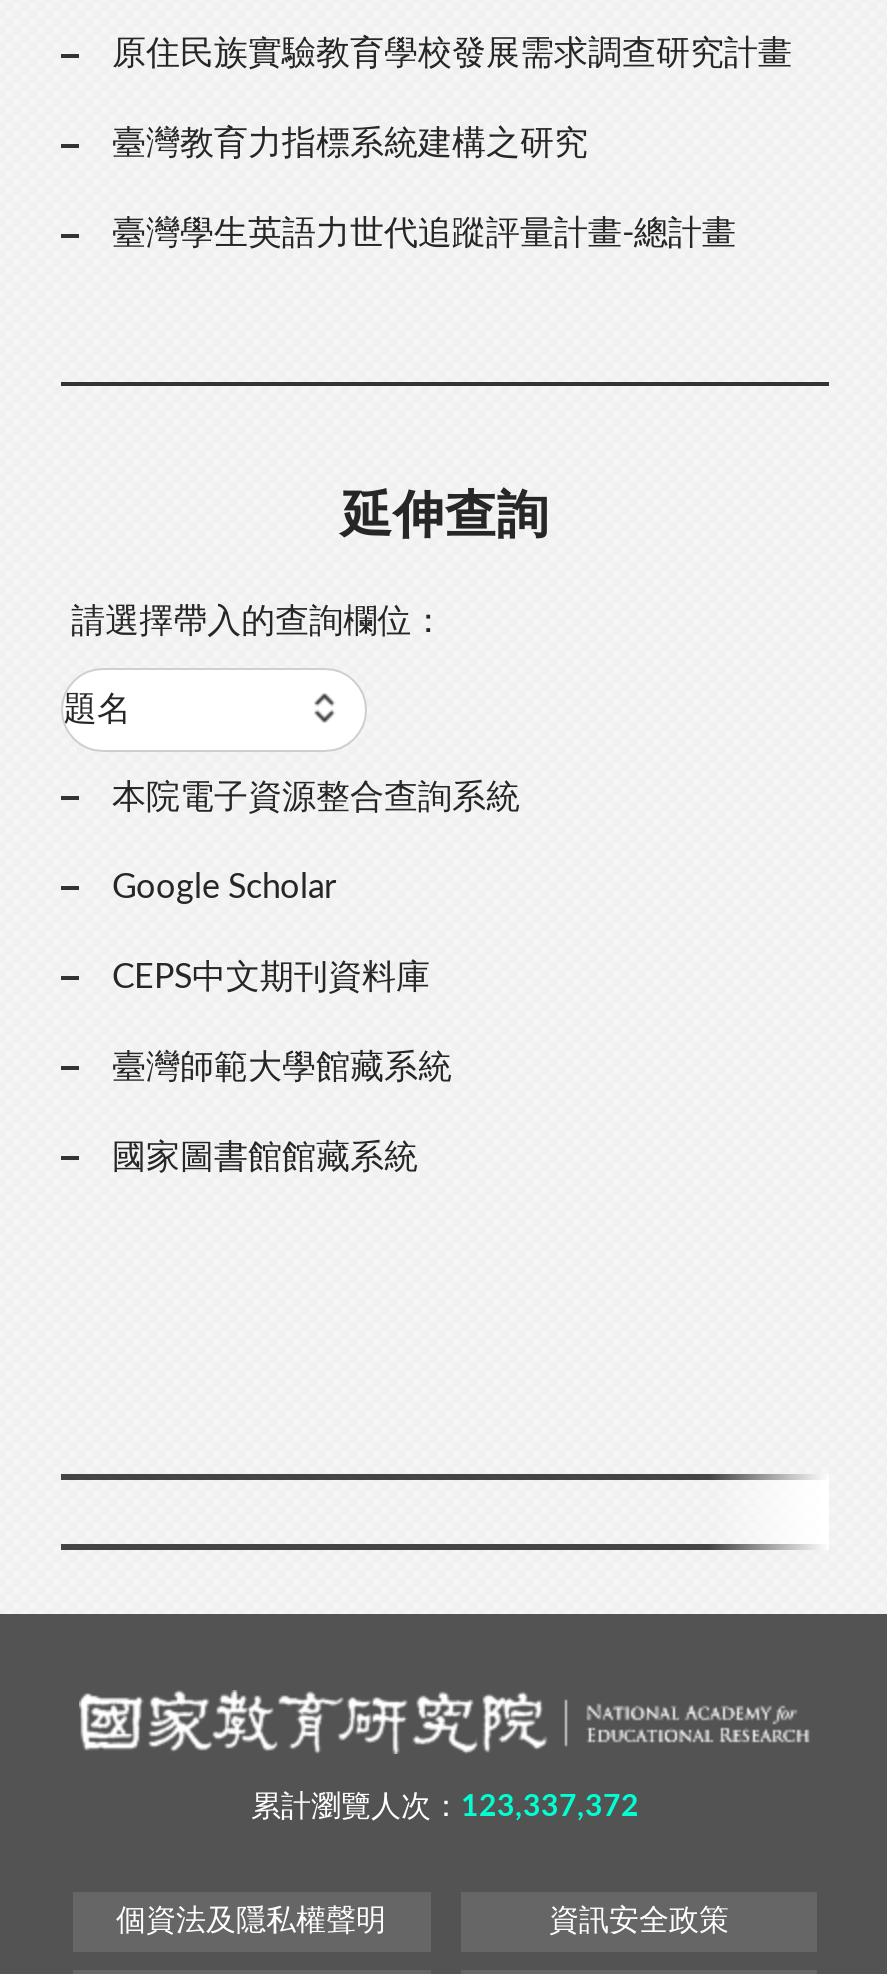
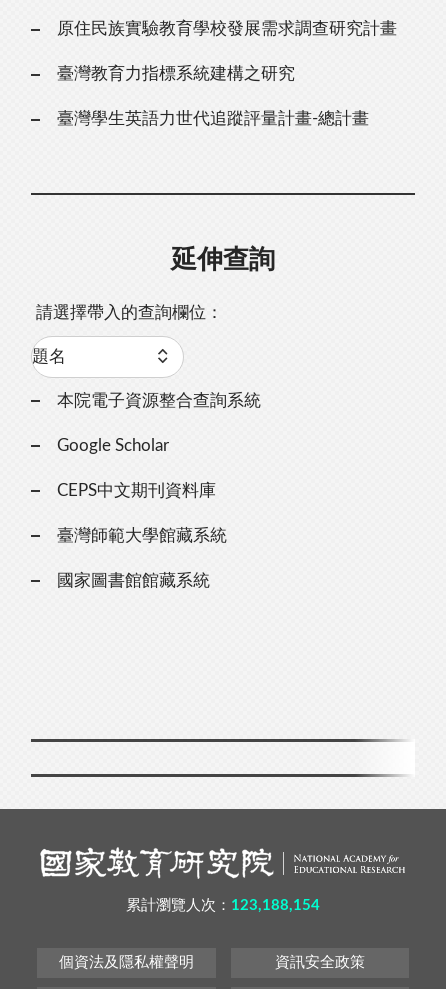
[251,1791,639,1821] 累計瀏覽人次：123,337,372 -> [126,898,320,913] 累計瀏覽人次：123,188,154

